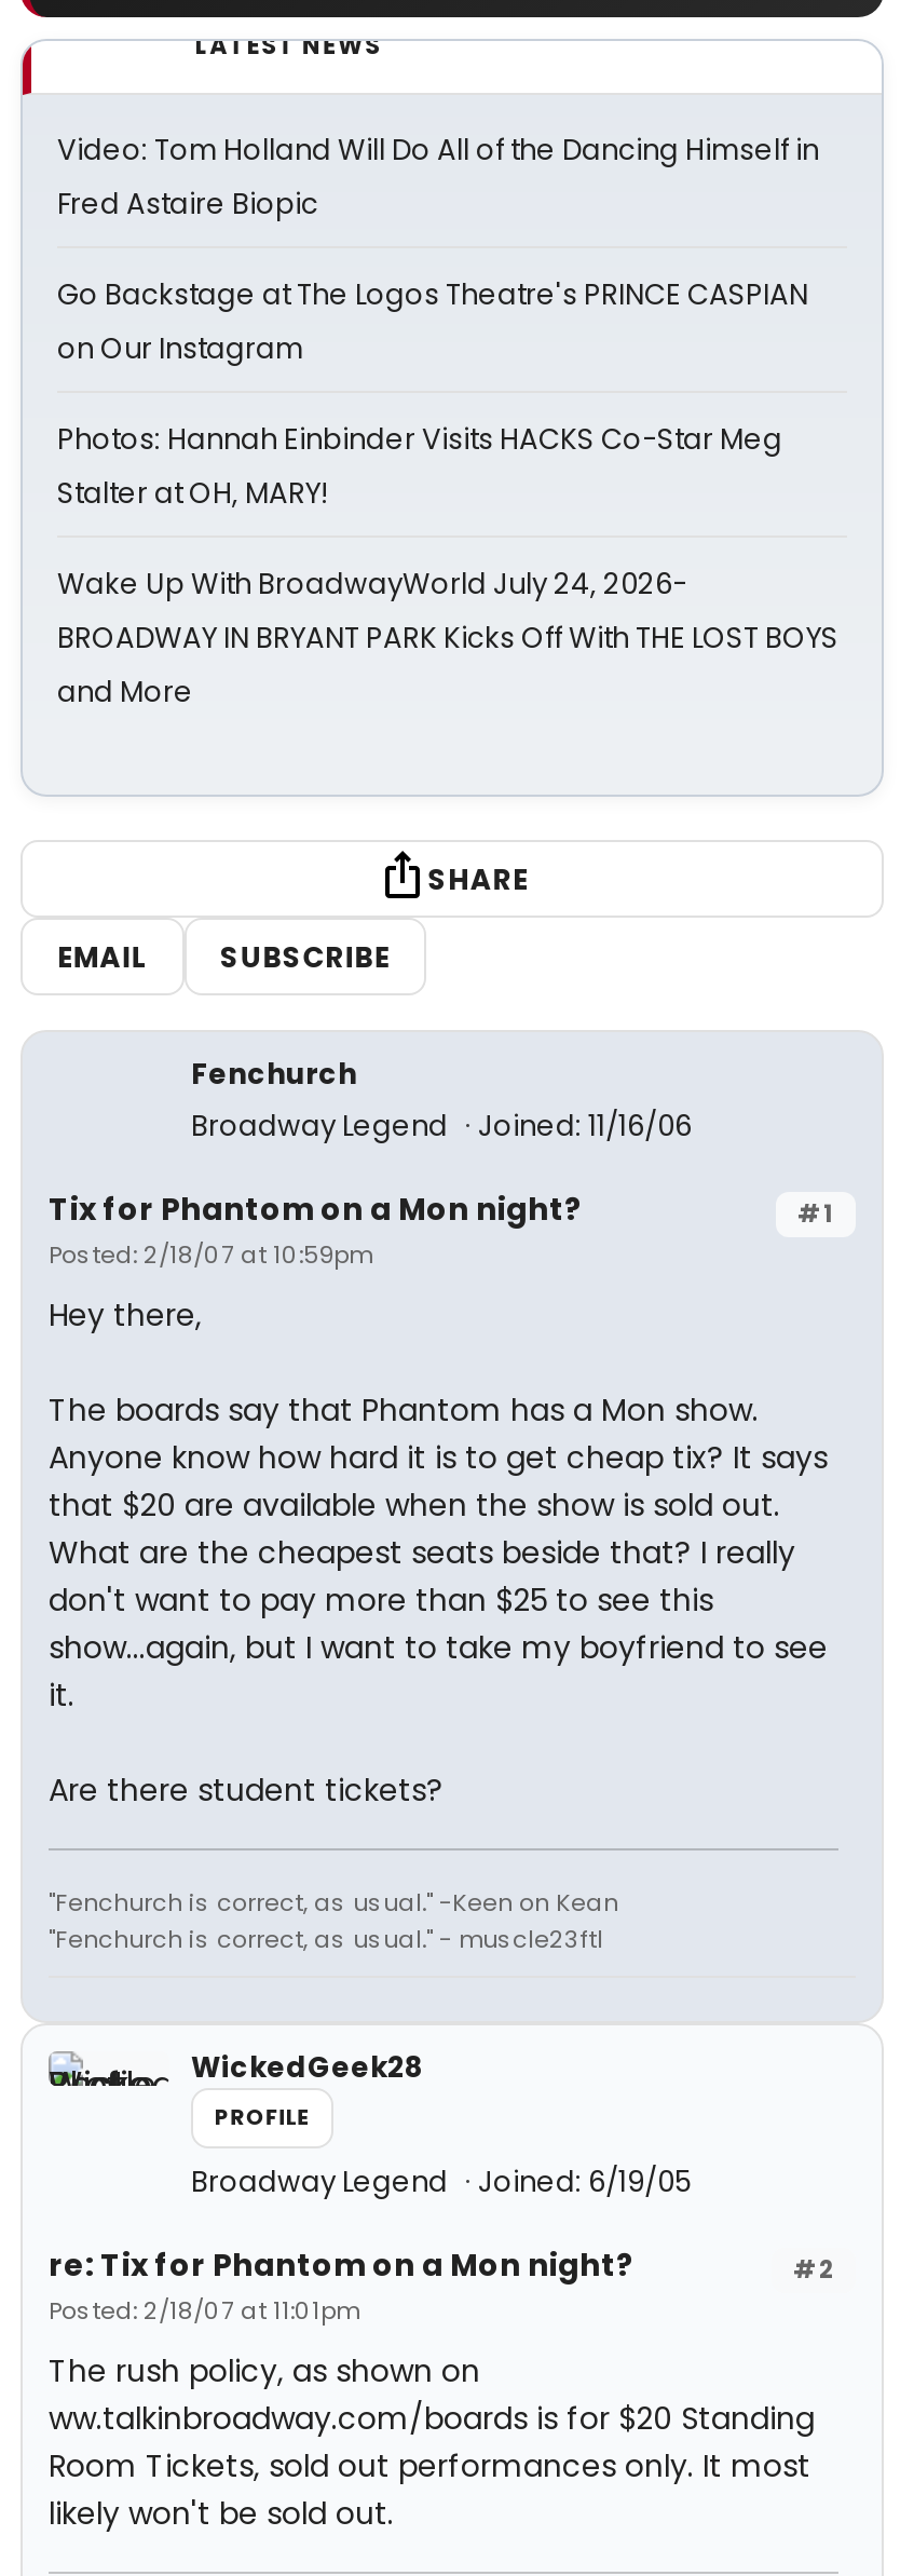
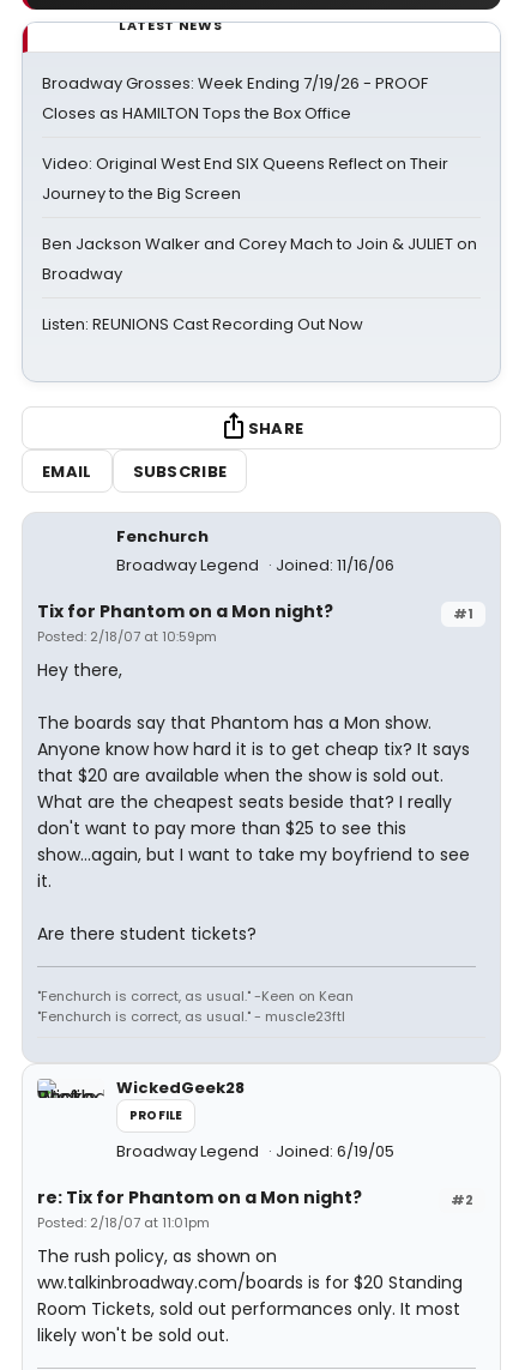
[57,130,819,225] Video: Tom Holland Will Do All of the Dancing Himself in | Fred Astaire Biopic -> [42,72,428,125] Broadway Grosses: Week Ending 7/19/26 - PROOF | Closes as HAMILTON Tops the Box Office
[57,274,808,369] Go Backstage at The Logos Theatre's PRINCE CASPIAN | on Our Instagram -> [42,152,448,205] Video: Original West End SIX Queens Reflect on Their | Journey to the Big Screen
[57,419,782,514] Photos: Hannah Einbinder Visits HACKS Co-Star Meg | Stalter at OH, MARY! -> [42,233,477,285] Ben Jackson Walker and Corey Mach to Join & JULIET on | Broadway
[57,564,838,713] Wake Up With BroadwayWorld July 24, 2026- | BROADWAY IN BRYANT PARK Kicks Off With THE LOST BOYS | and More -> [42,313,363,336] Listen: REUNIONS Cast Recording Out Now

